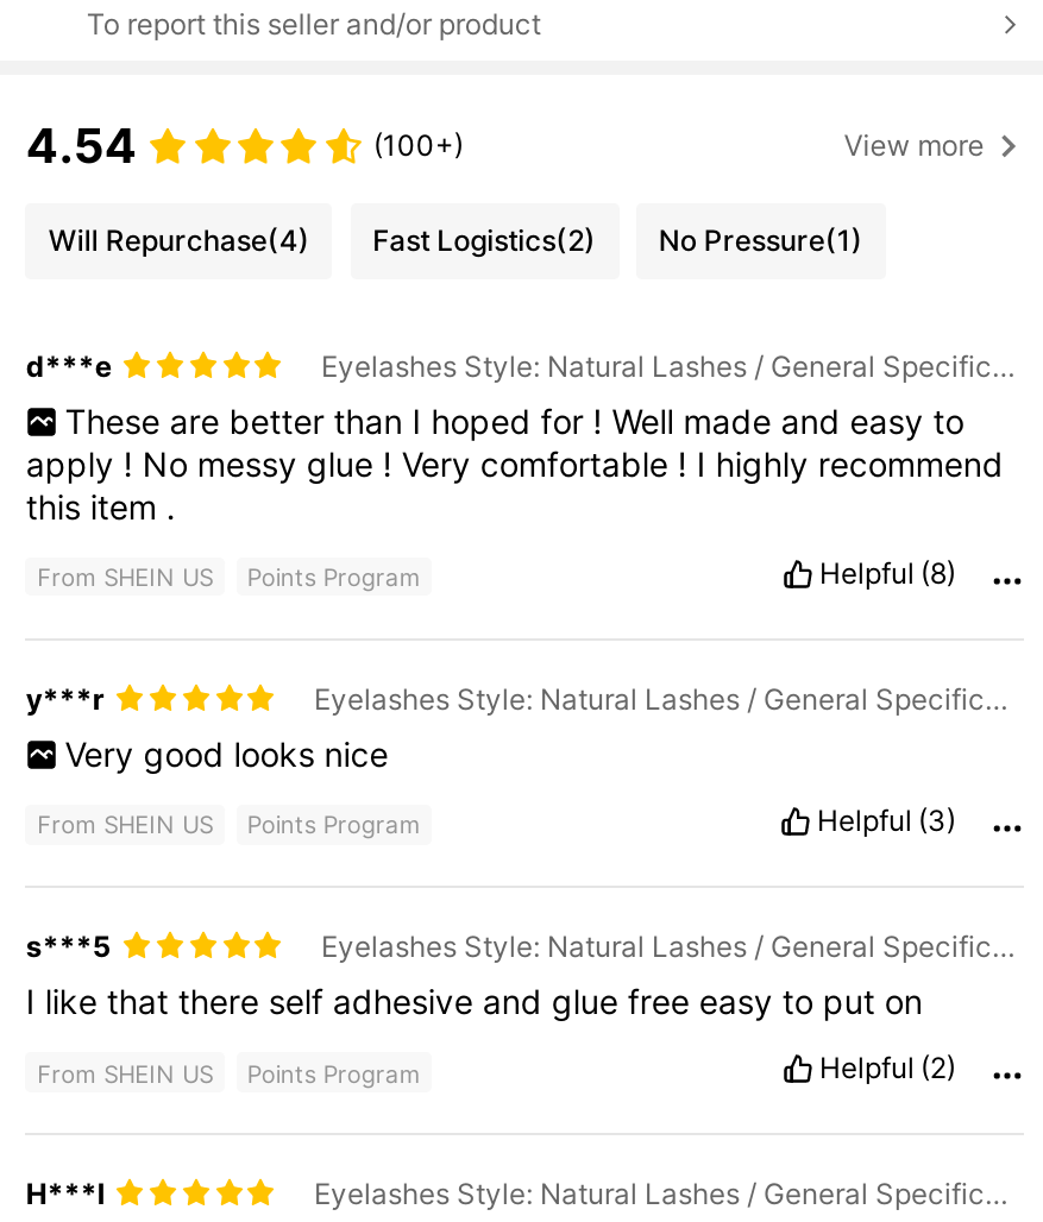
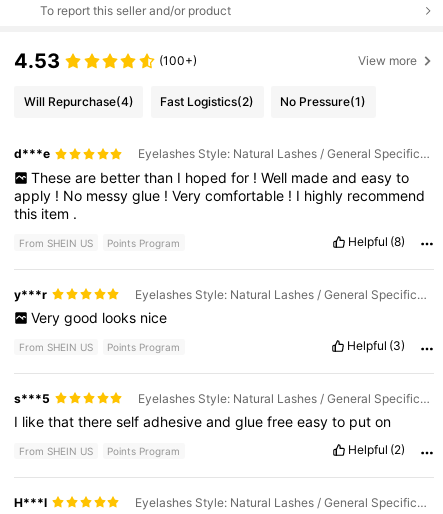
[26,117,137,174] 4.54 -> [14,49,60,73] 4.53

